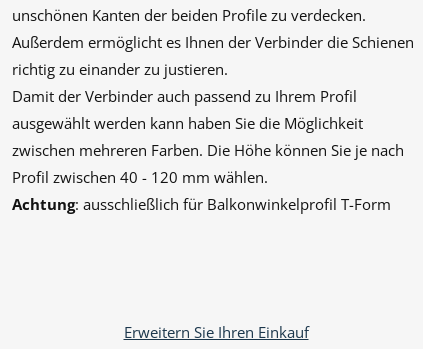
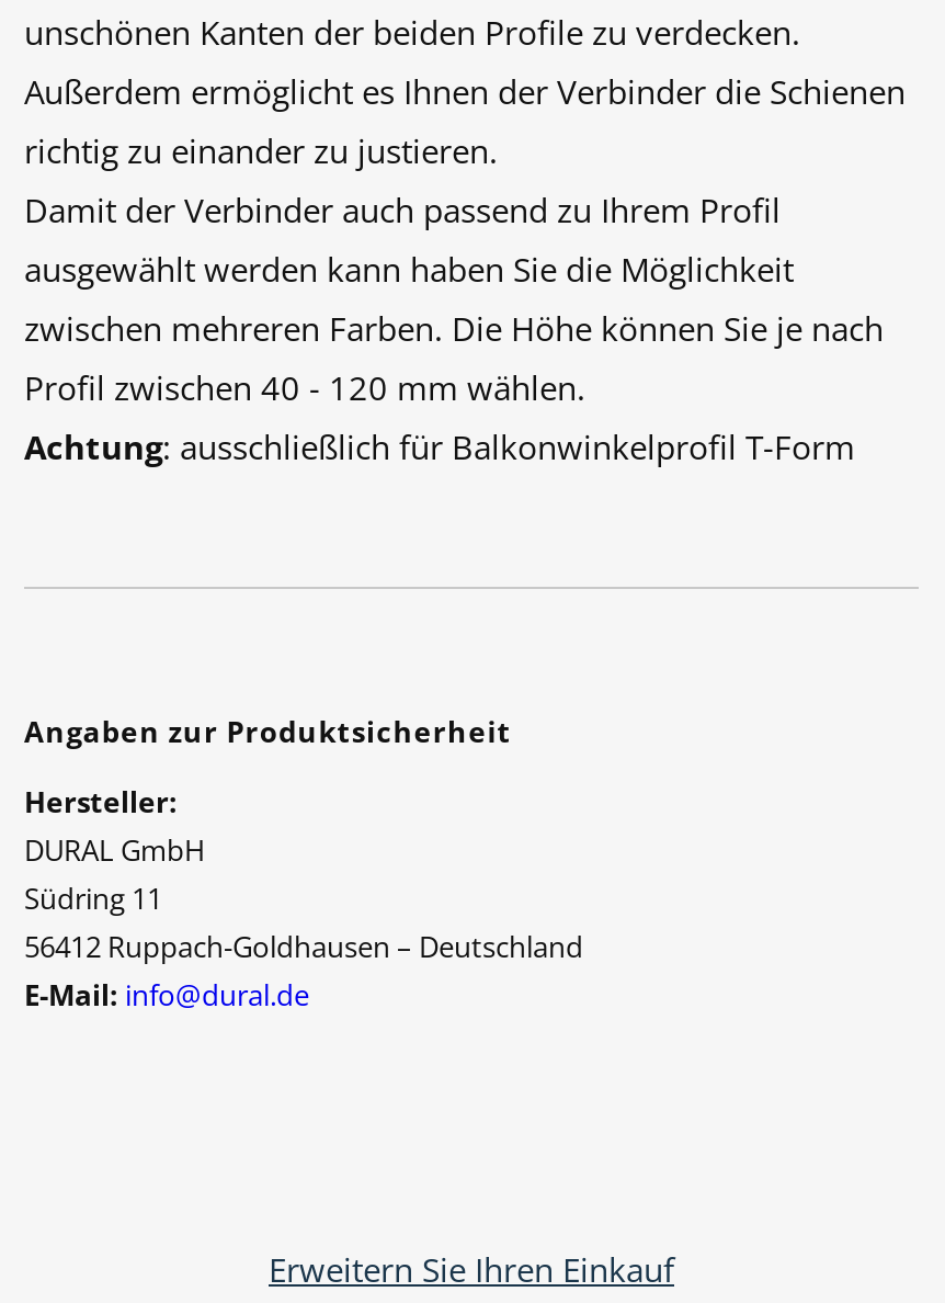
none -> [24,712,583,1015] Angaben zur Produktsicherheit | Hersteller: | DURAL GmbH | Südring 11 | 56412 Ruppach-Goldhausen – Deutschland | E-Mail: info@dural.de

